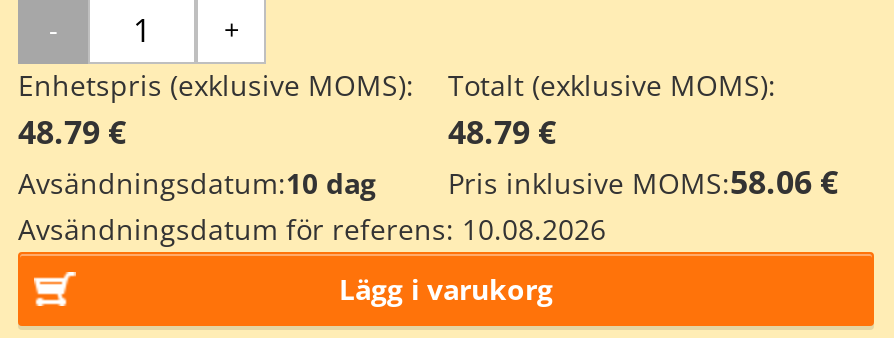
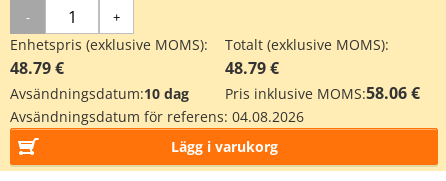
[18,210,606,248] Avsändningsdatum för referens: 10.08.2026 -> [10,107,304,126] Avsändningsdatum för referens: 04.08.2026

